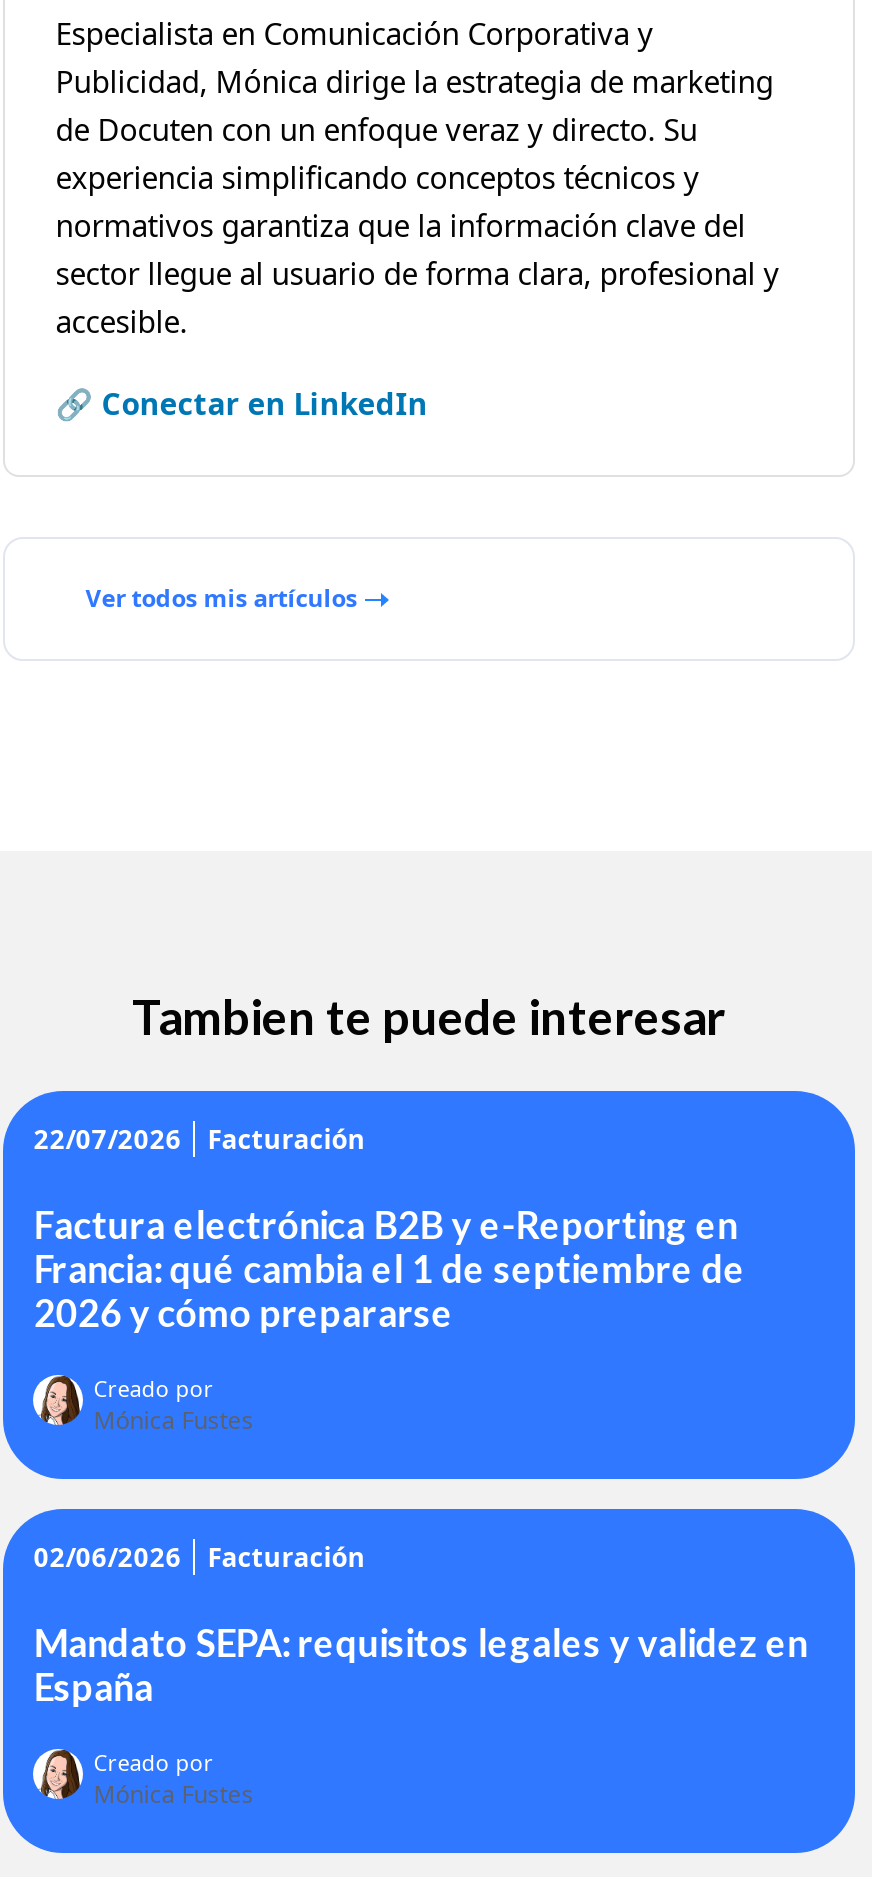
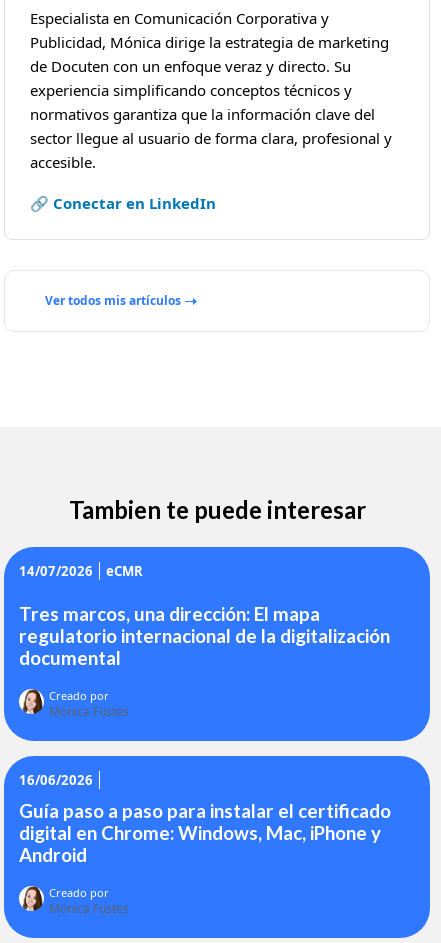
[33,1120,365,1156] 22/07/2026 | Facturación -> [19,562,143,580] 14/07/2026 | eCMR
[33,1200,745,1334] Factura electrónica B2B y e-Reporting en | Francia: qué cambia el 1 de septiembre de | 2026 y cómo prepararse -> [19,602,390,669] Tres marcos, una dirección: El mapa | regulatorio internacional de la digitalización | documental
[33,1539,807,1709] 02/06/2026 | Facturación | Mandato SEPA: requisitos legales y validez en | España -> [19,771,391,866] 16/06/2026 | Guía paso a paso para instalar el certificado | digital en Chrome: Windows, Mac, iPhone y | Android

